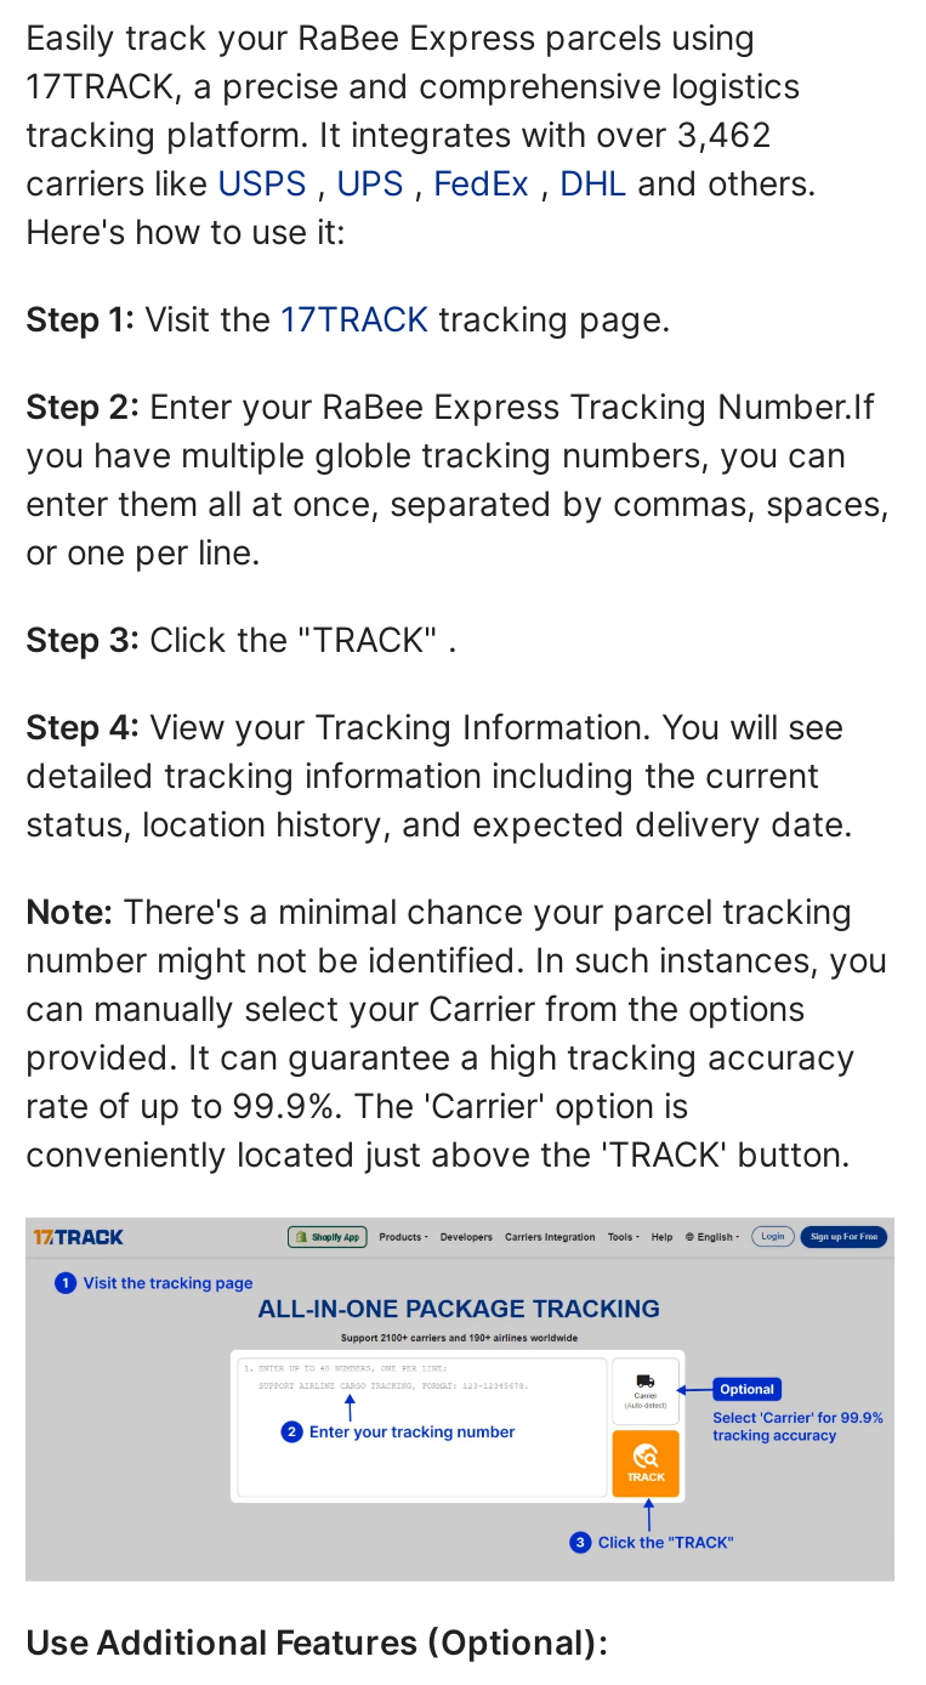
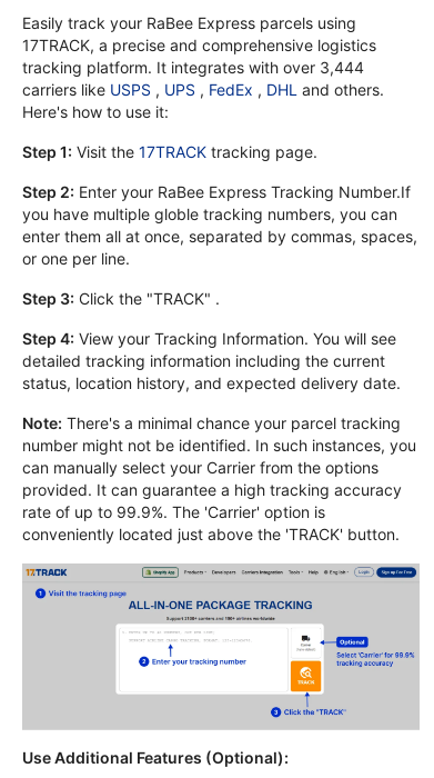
[25,113,771,154] tracking platform. It integrates with over 3,462 -> [22,58,364,77] tracking platform. It integrates with over 3,444

